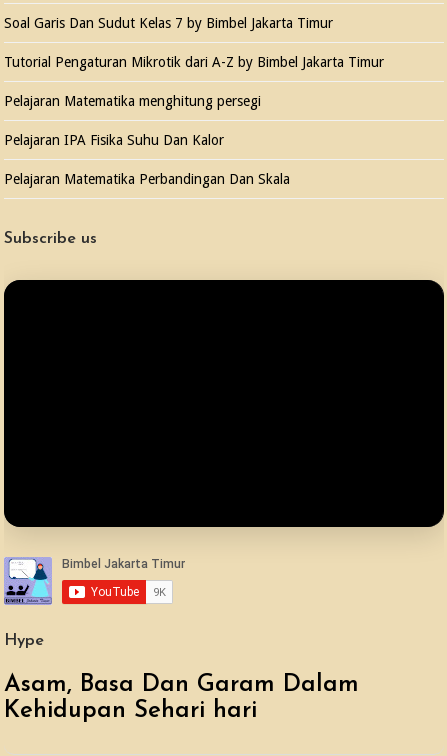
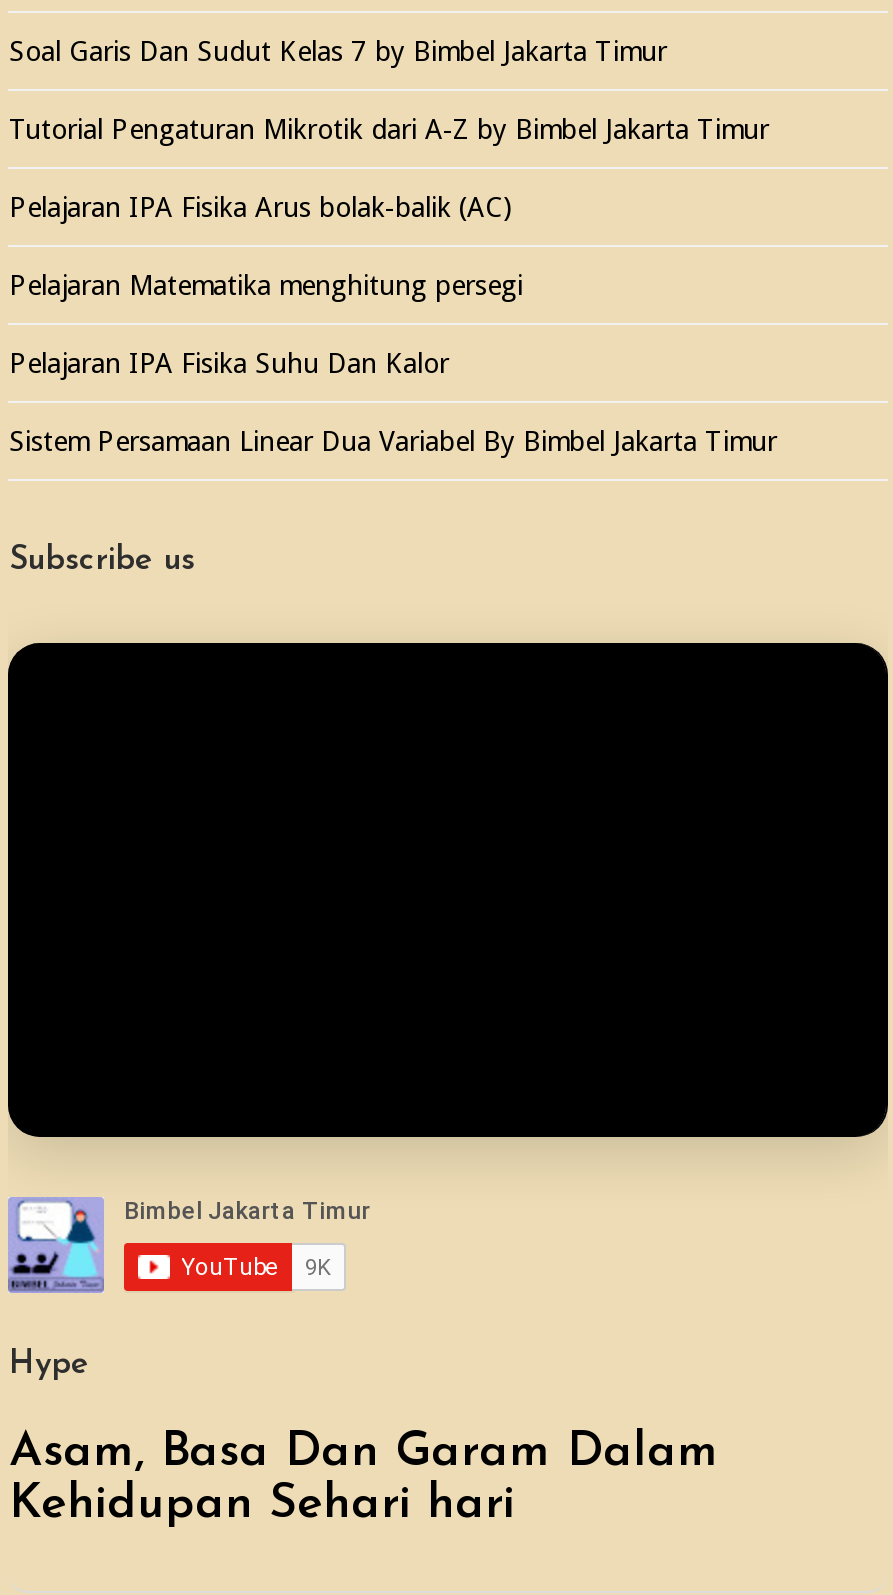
none -> [9,191,513,223] Pelajaran IPA Fisika Arus bolak-balik (AC)
[4,171,290,187] Pelajaran Matematika Perbandingan Dan Skala -> [9,425,777,457] Sistem Persamaan Linear Dua Variabel By Bimbel Jakarta Timur

